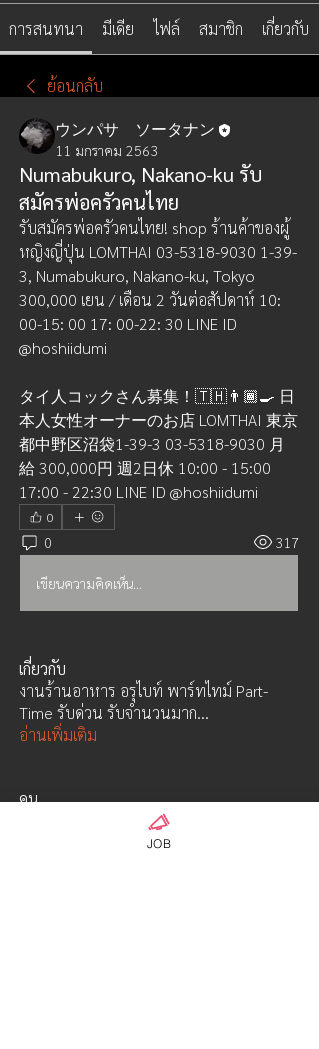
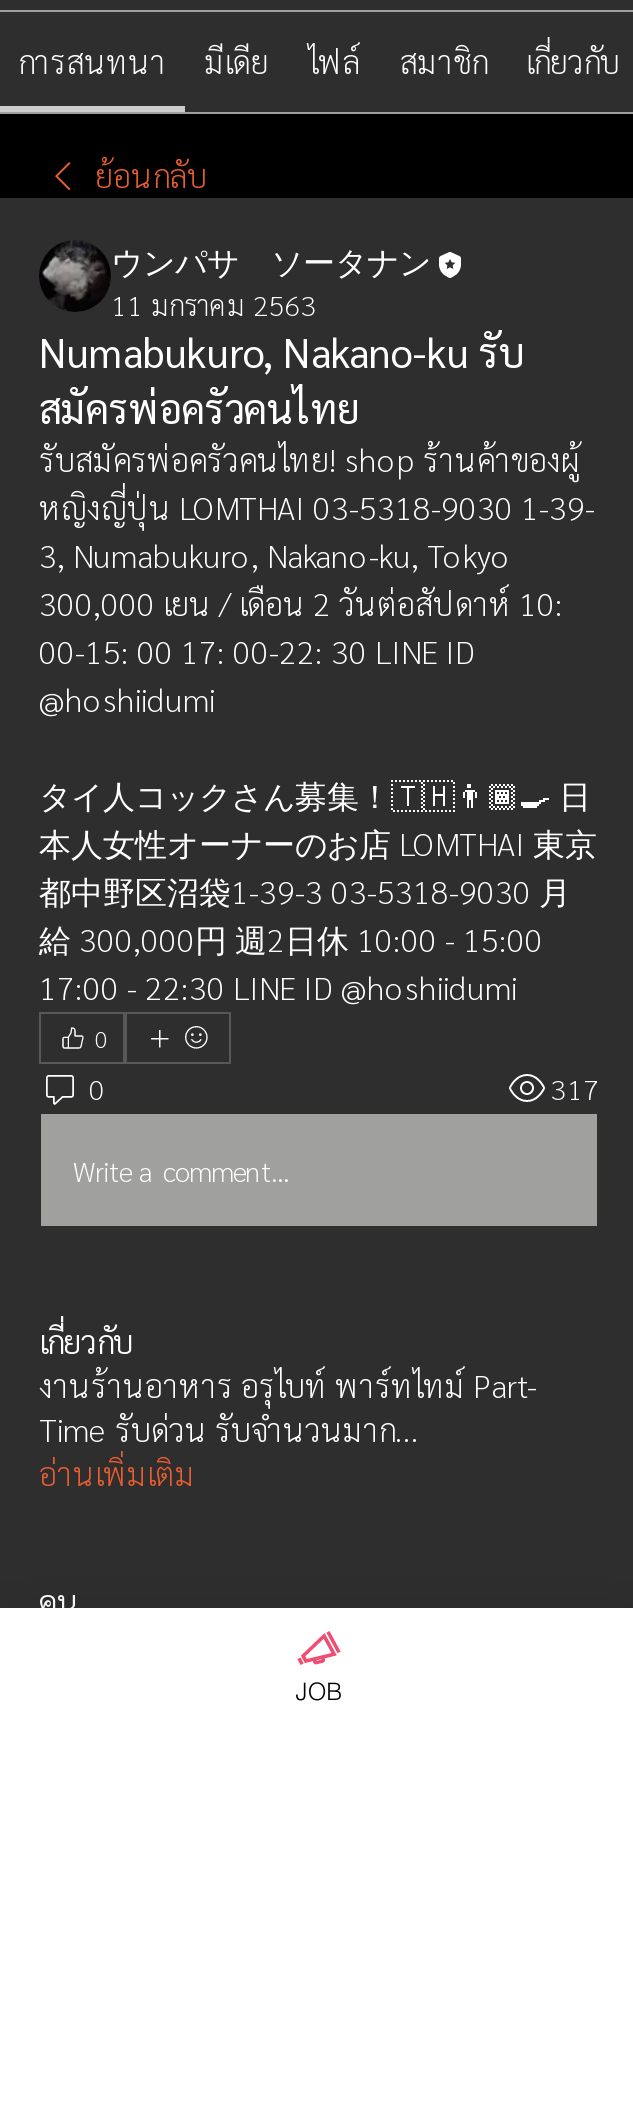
[36,573,142,591] เขียนความคิดเห็น… -> [73,1151,289,1187] Write a comment...

